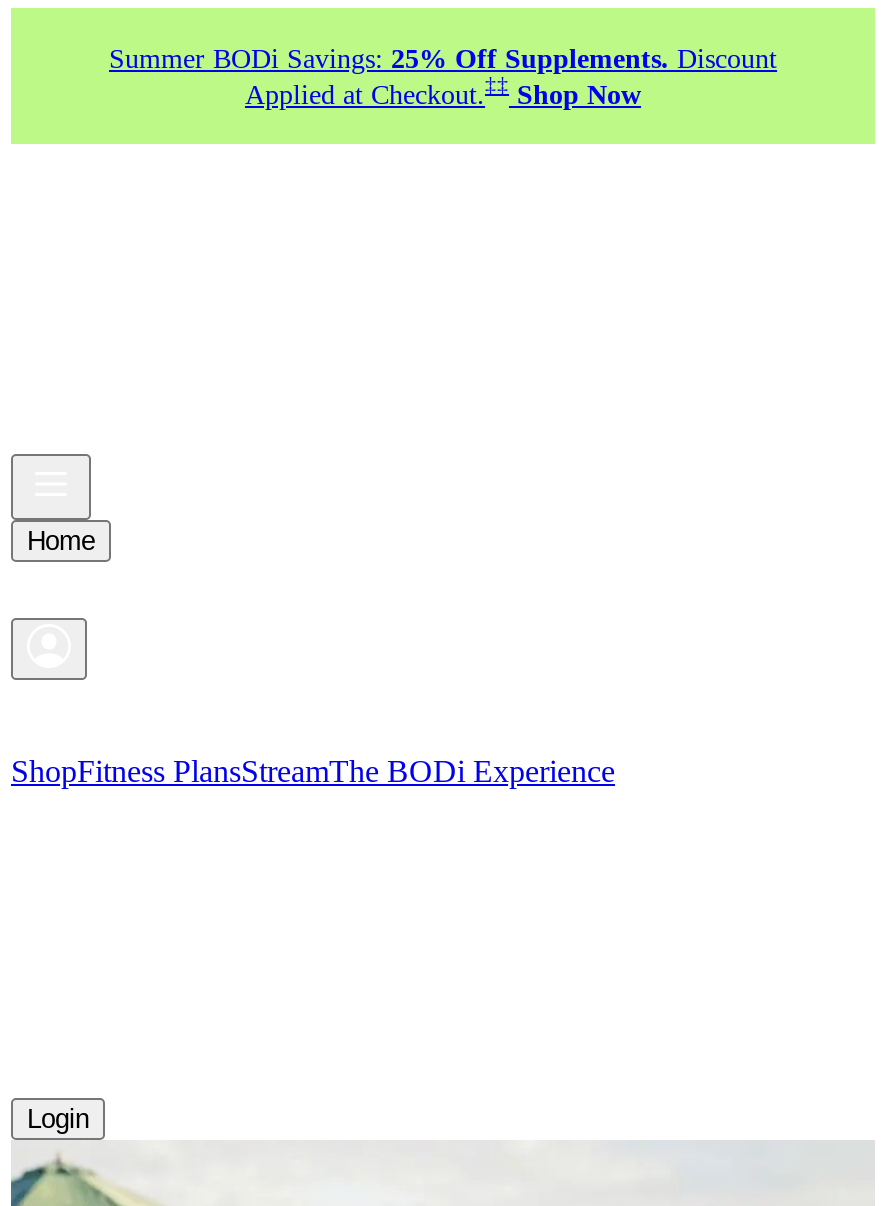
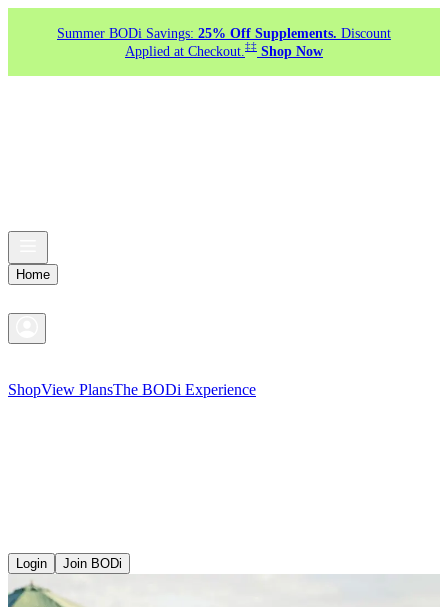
[11,754,615,788] ShopFitness PlansStreamThe BODi Experience -> [8,381,256,398] ShopView PlansThe BODi Experience
none -> [63,556,122,571] Join BODi

